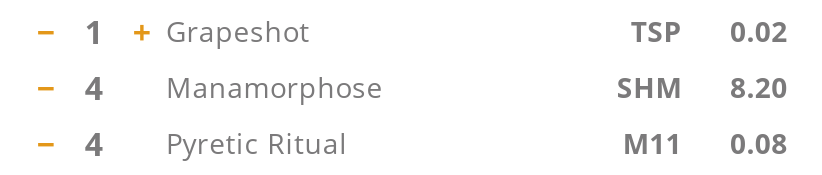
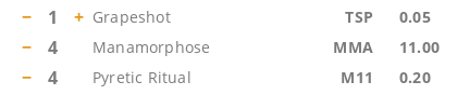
[631,12,788,50] TSP 0.02 -> [345,6,431,27] TSP 0.05
[617,68,788,106] SHM | 8.20 -> [333,37,440,57] MMA | 11.00
[623,124,788,162] M11 0.08 -> [341,67,431,87] M11 0.20

